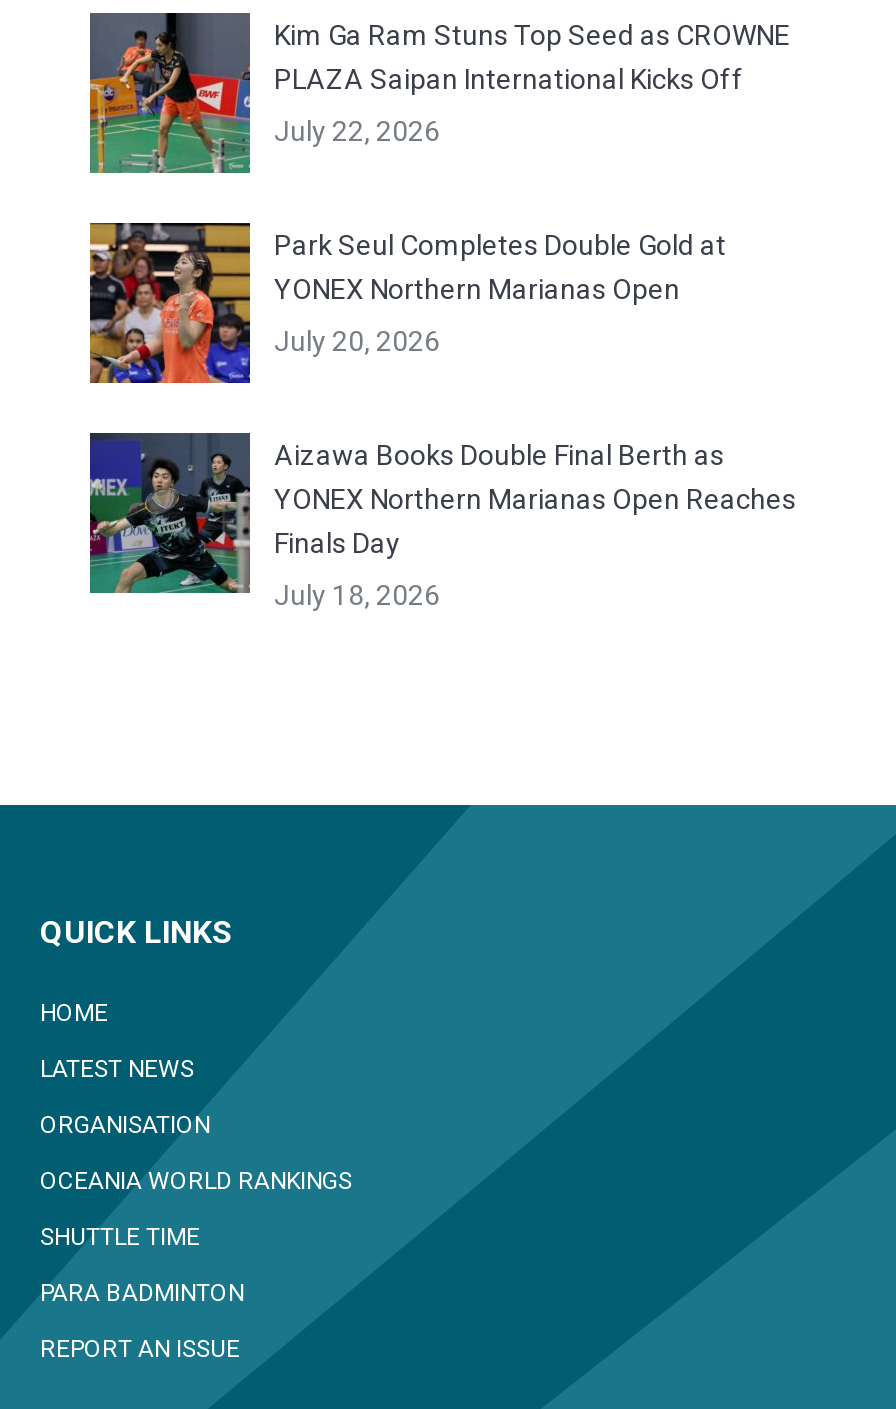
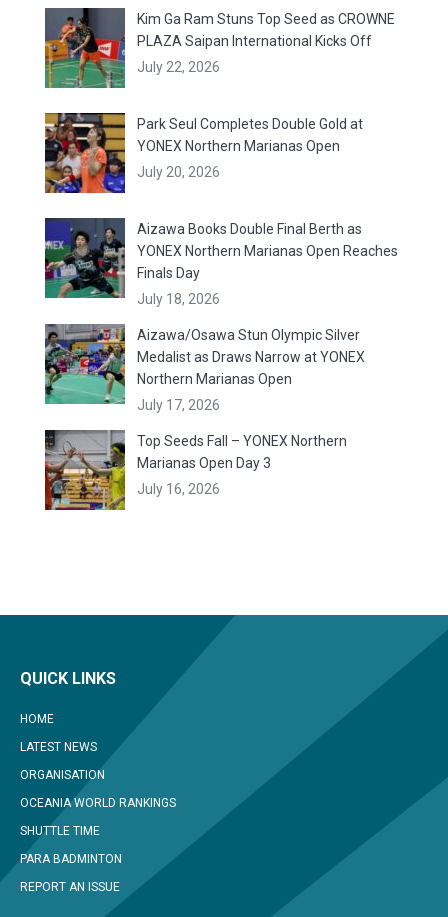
none -> [44,324,365,497] [image] | Aizawa/Osawa Stun Olympic Silver | Medalist as Draws Narrow at YONEX | Northern Marianas Open | July 17, 2026 | Top Seeds Fall – YONEX Northern | Marianas Open Day 3 | July 16, 2026
none -> [44,430,125,511] [image]

